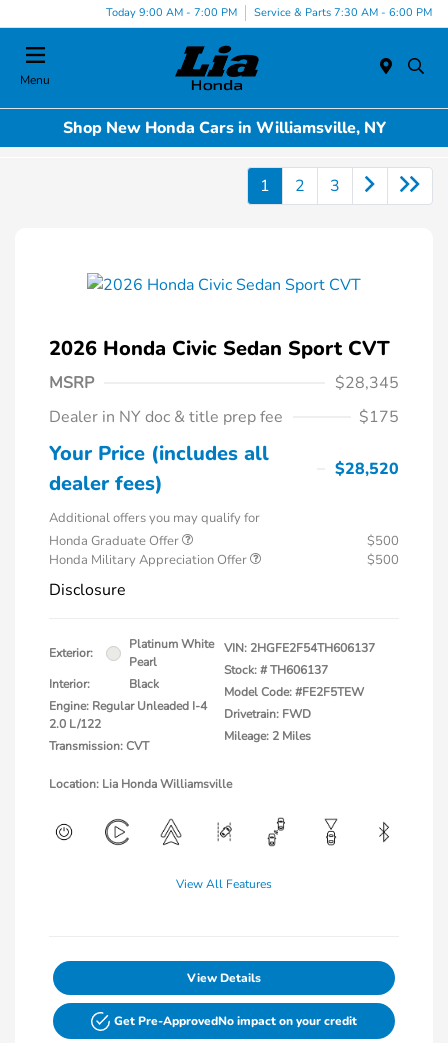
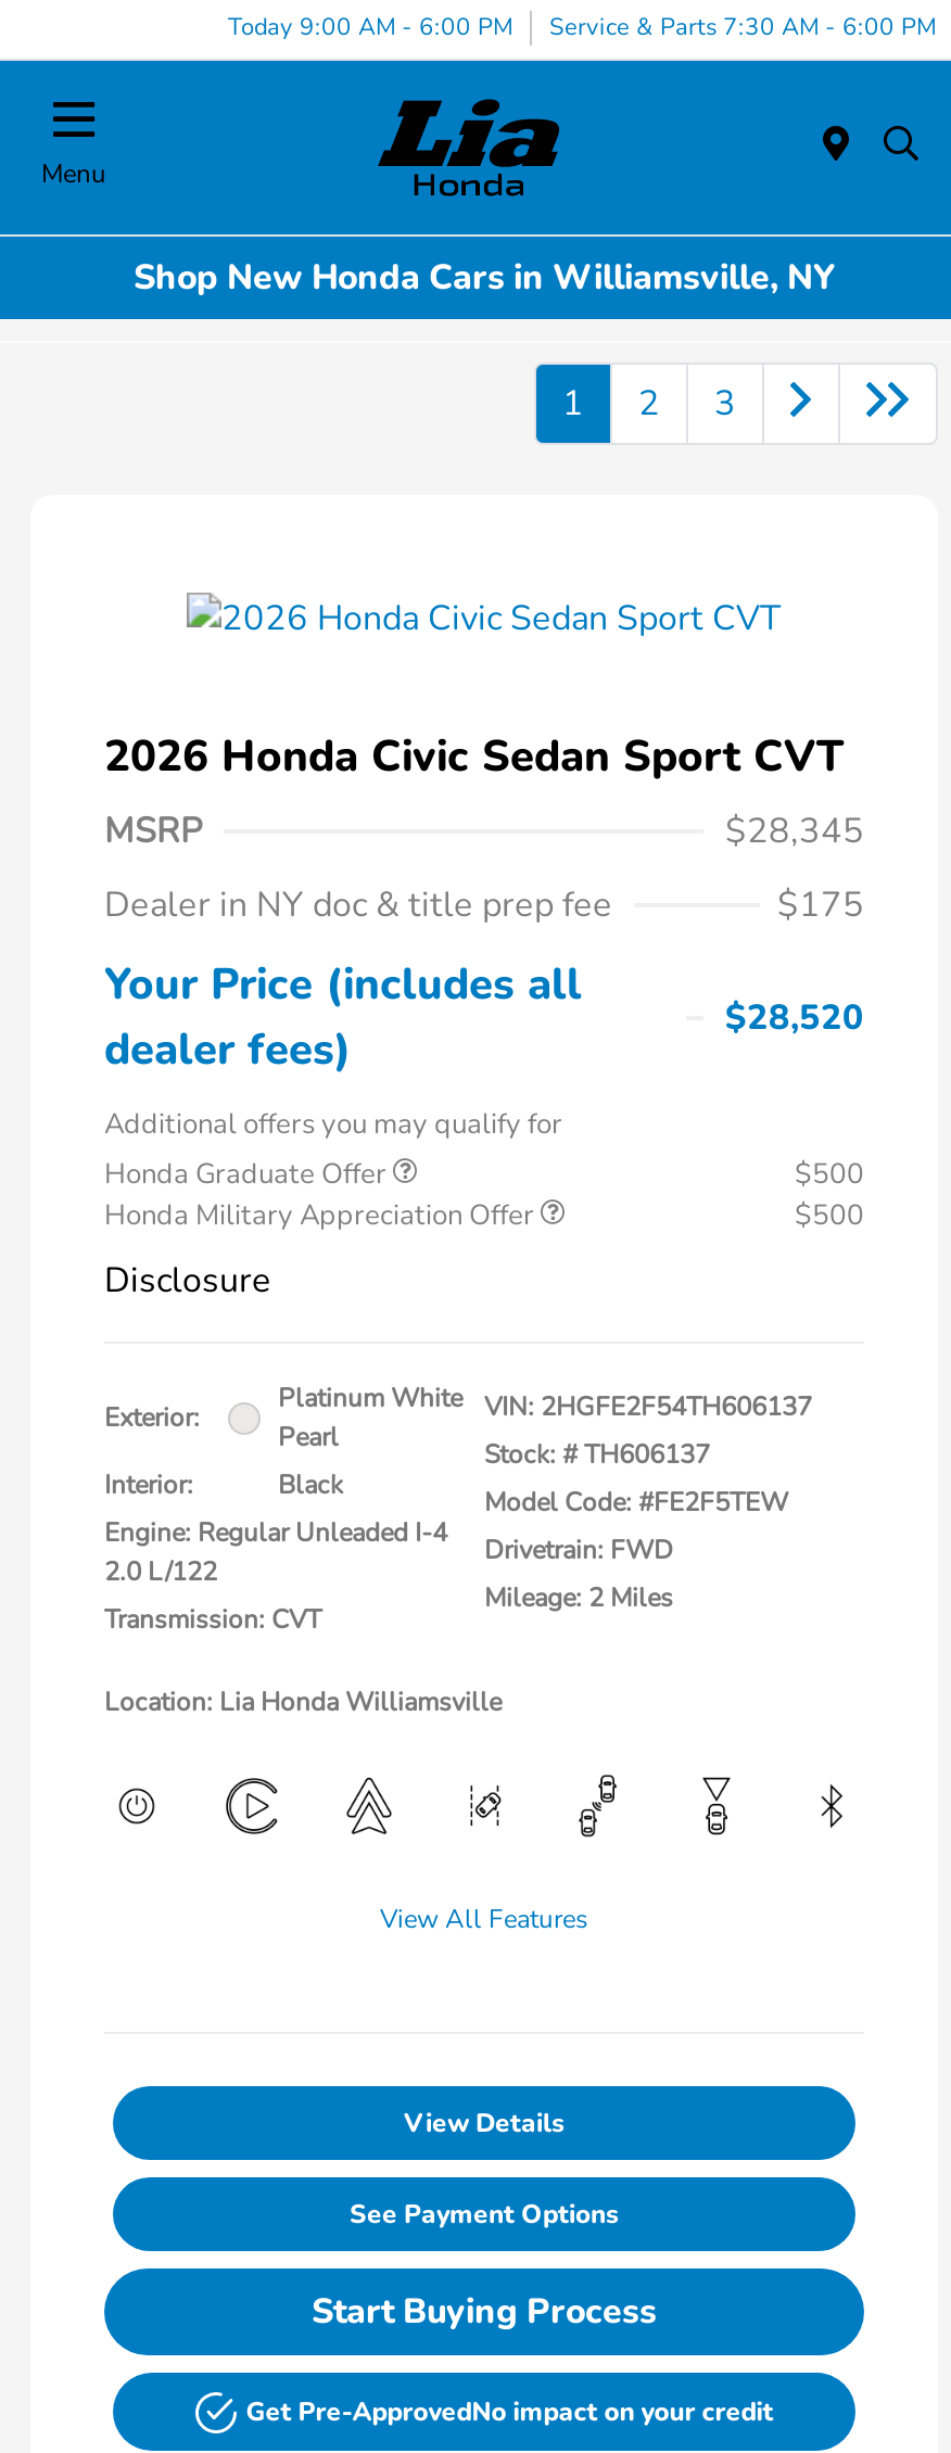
[106,4,432,19] Today 9:00 AM - 7:00 PM Service & Parts 7:30 AM - 6:00 PM -> [228,10,936,42] Today 9:00 AM - 6:00 PM Service & Parts 7:30 AM - 6:00 PM
none -> [312,2197,657,2336] See Payment Options | Start Buying Process

